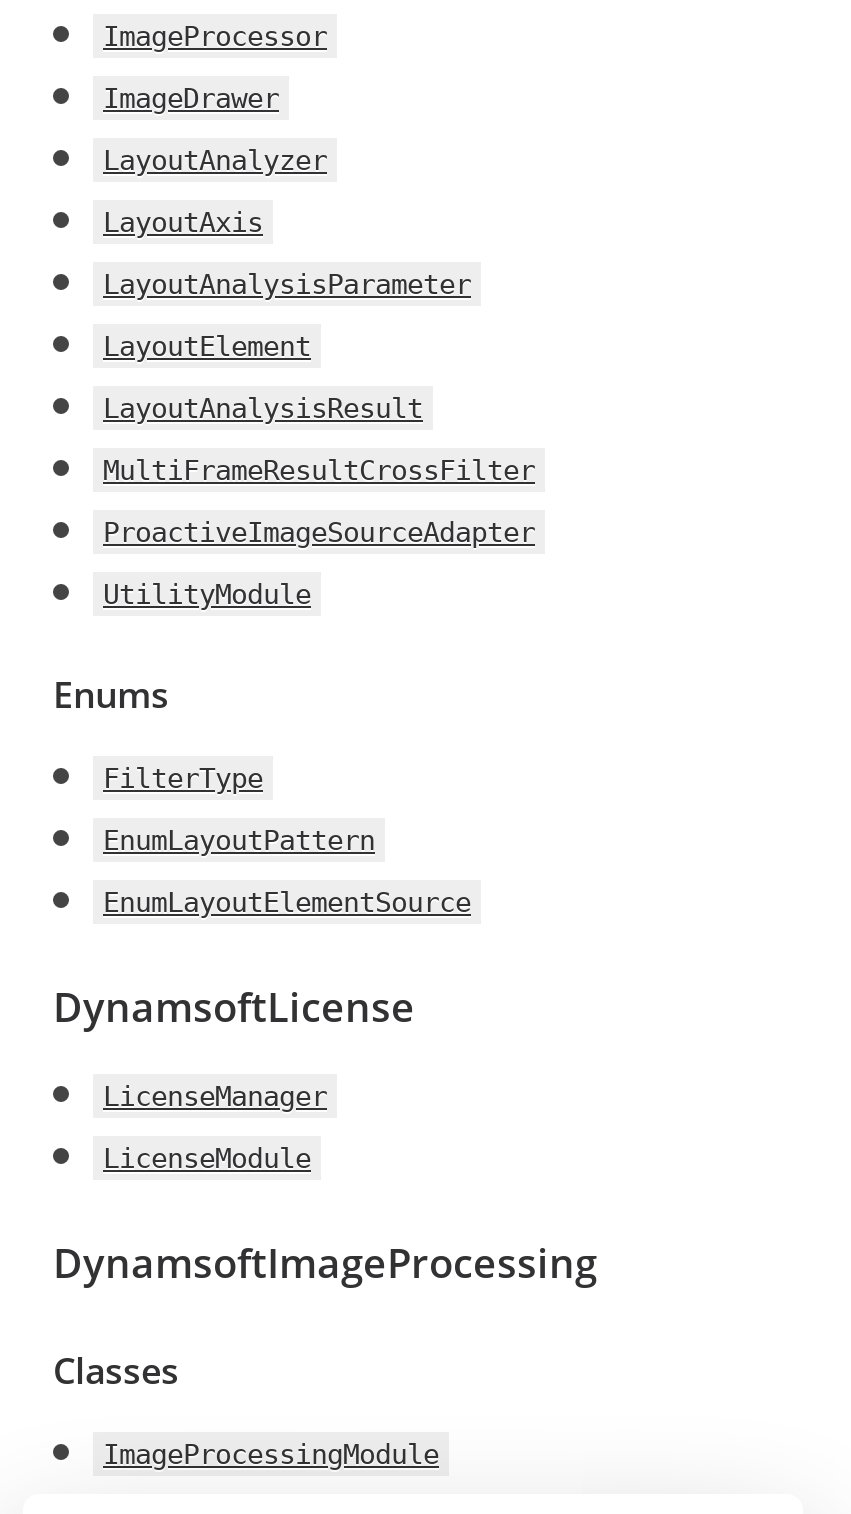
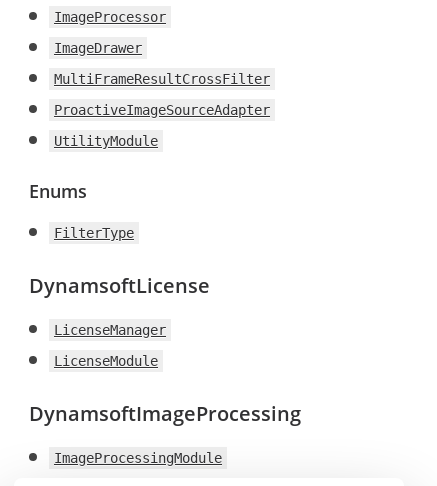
[103,144,471,424] LayoutAnalyzer | LayoutAxis | LayoutAnalysisParameter | LayoutElement | LayoutAnalysisResult -> none
[103,824,471,918] EnumLayoutPattern | EnumLayoutElementSource -> none
[53,1346,179,1394] Classes -> none

